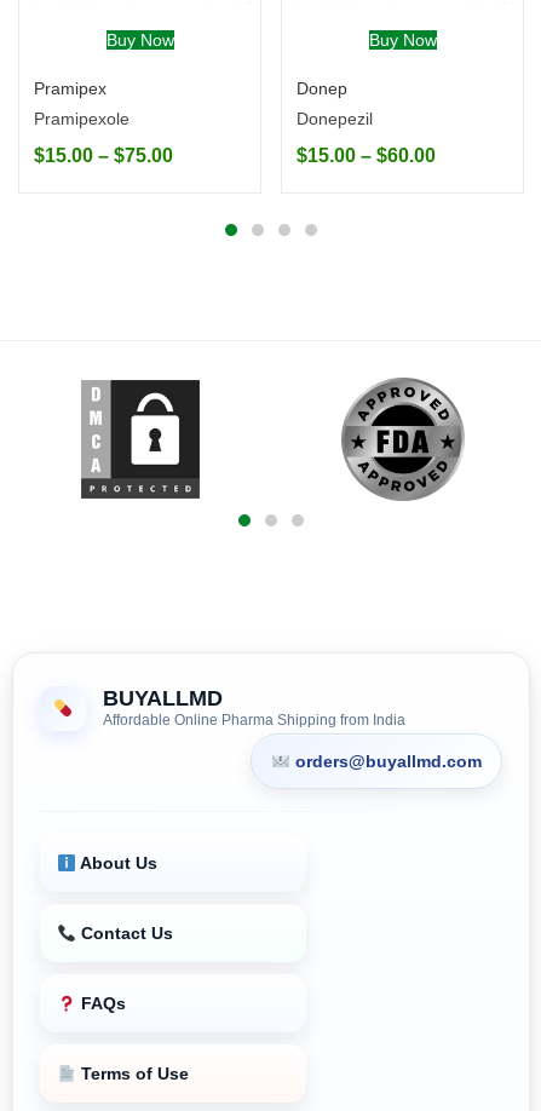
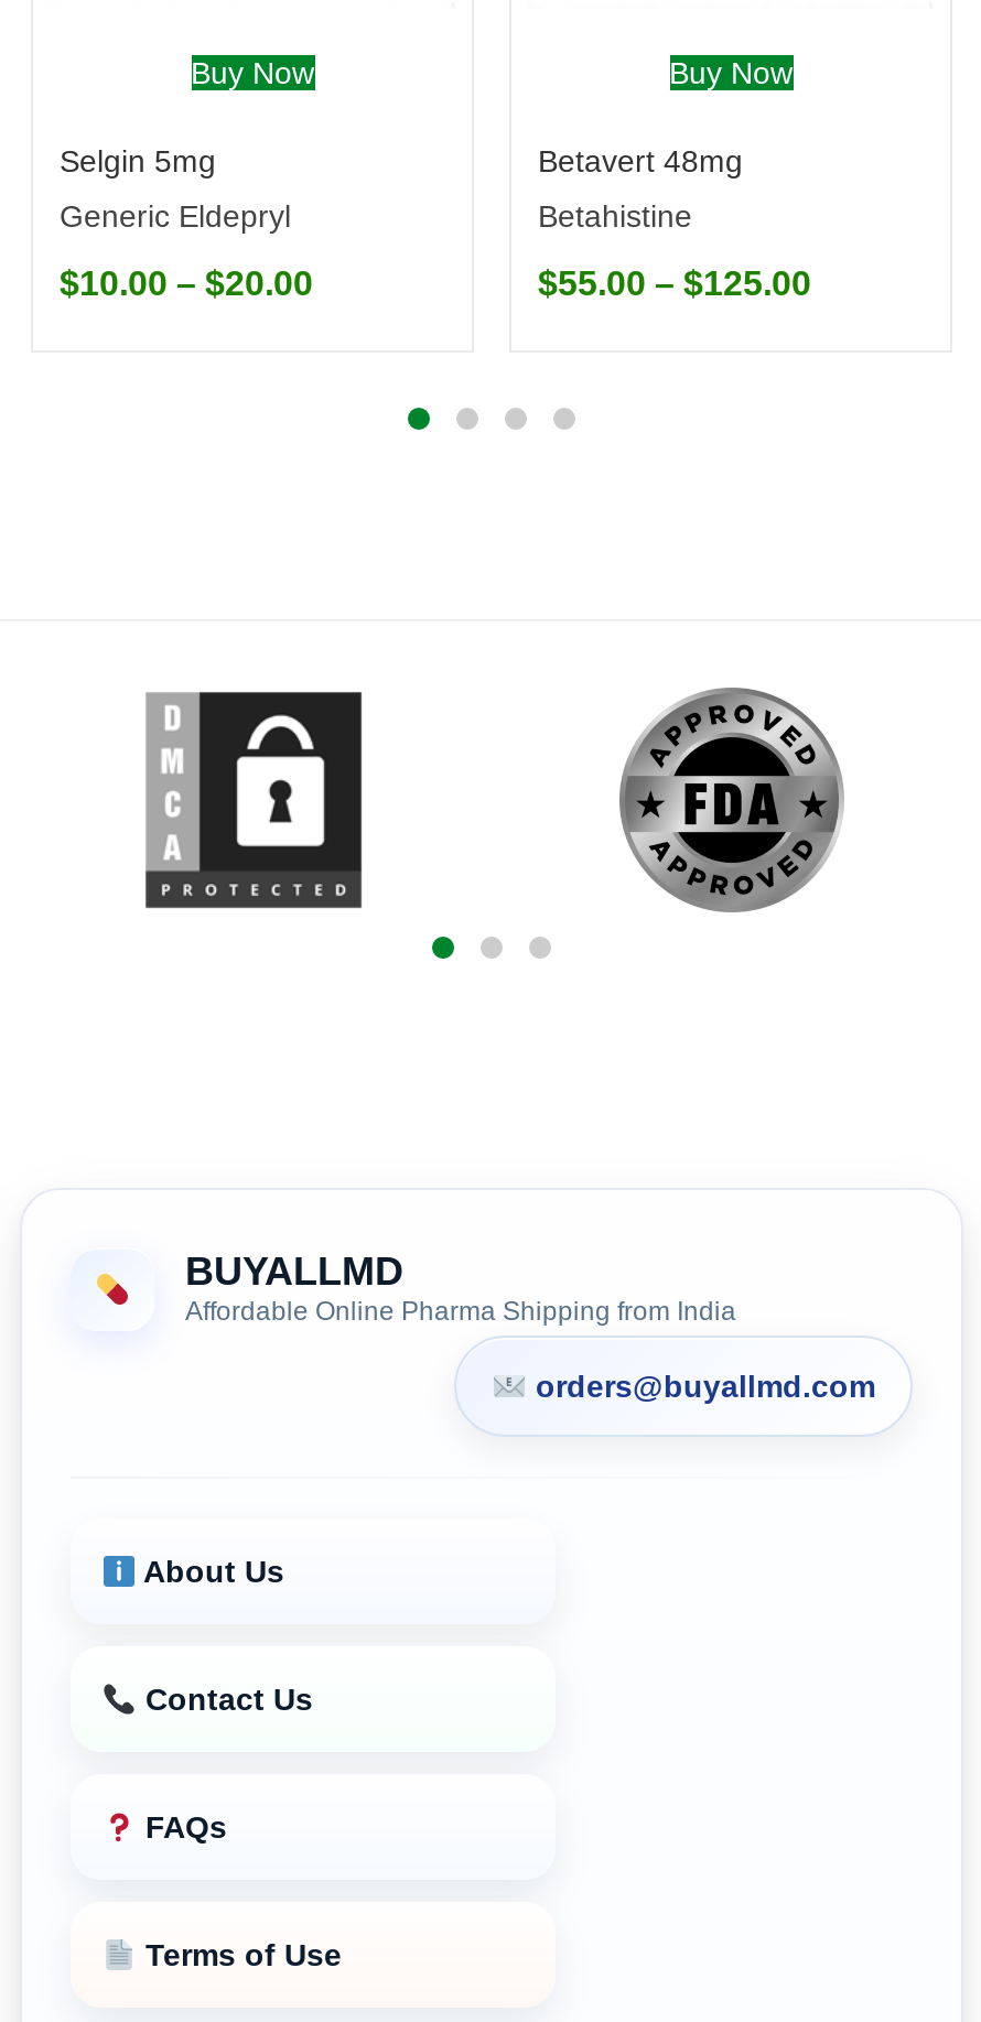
[34,79,107,98] Pramipex -> [60,143,216,179] Selgin 5mg
[297,79,347,98] Donep -> [538,143,743,179] Betavert 48mg
[34,109,130,128] Pramipexole -> [60,198,291,234] Generic Eldepryl
[297,109,373,128] Donepezil -> [538,198,692,234] Betahistine
[34,146,173,166] $15.00 – $75.00 -> [60,265,313,303] $10.00 – $20.00
[297,146,436,166] $15.00 – $60.00 -> [538,265,811,303] $55.00 – $125.00

